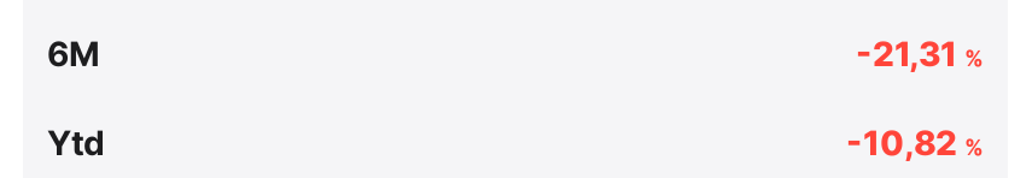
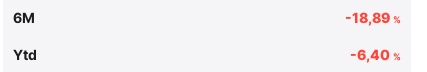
[856,32,984,73] -21,31% -> [345,9,401,26] -18,89%
[846,121,984,162] -10,82% -> [350,46,401,63] -6,40%

